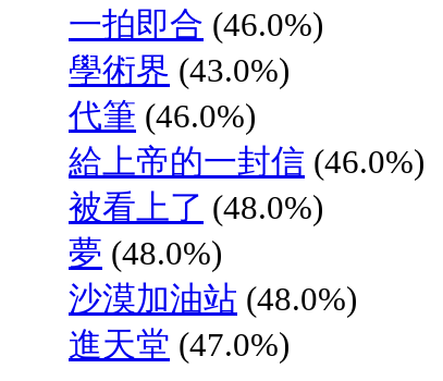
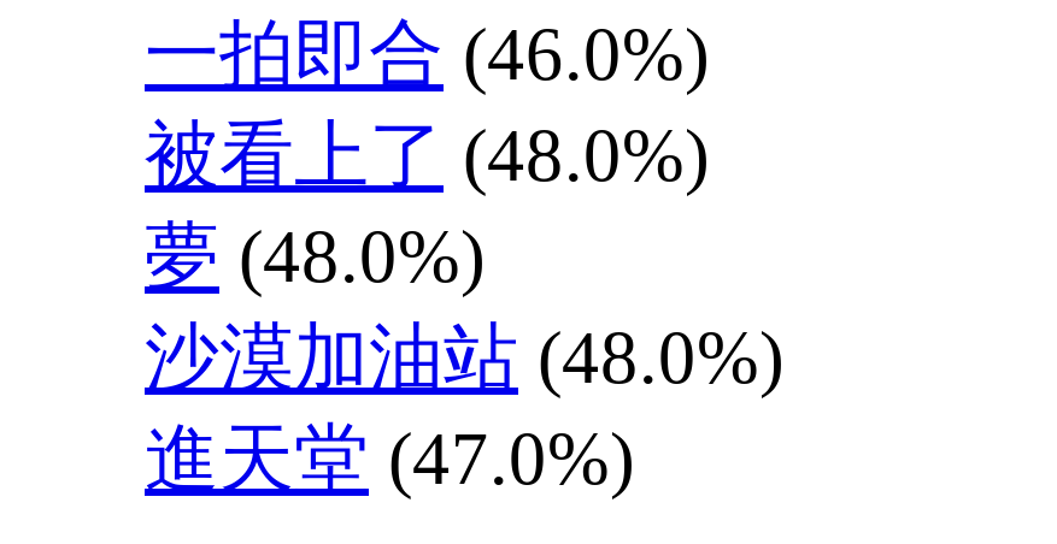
[69,51,424,181] 學術界(43.0%) | 代筆(46.0%) | 給上帝的一封信(46.0%) -> none

